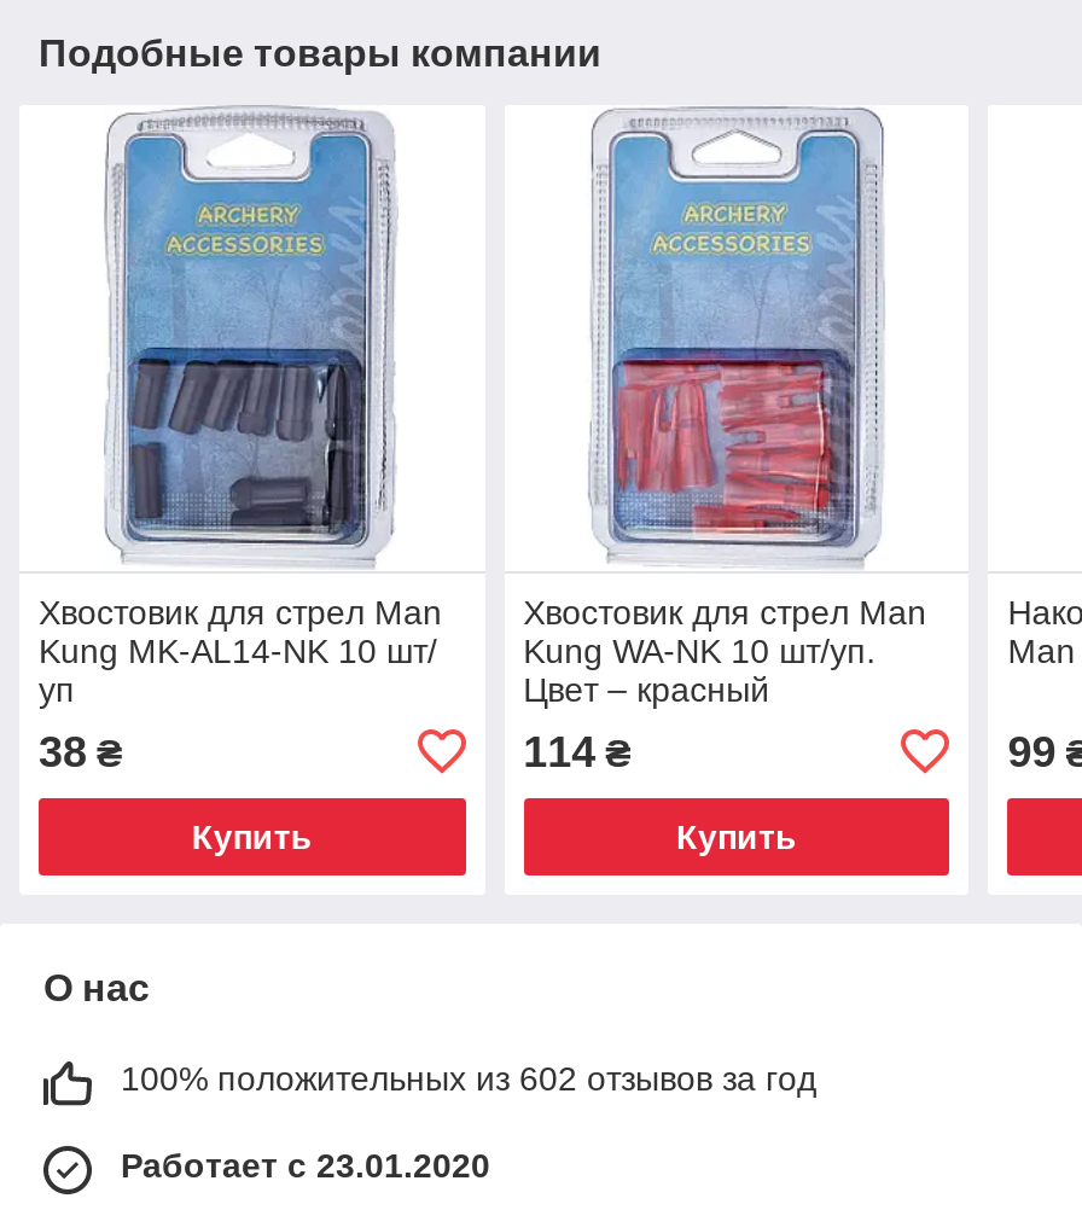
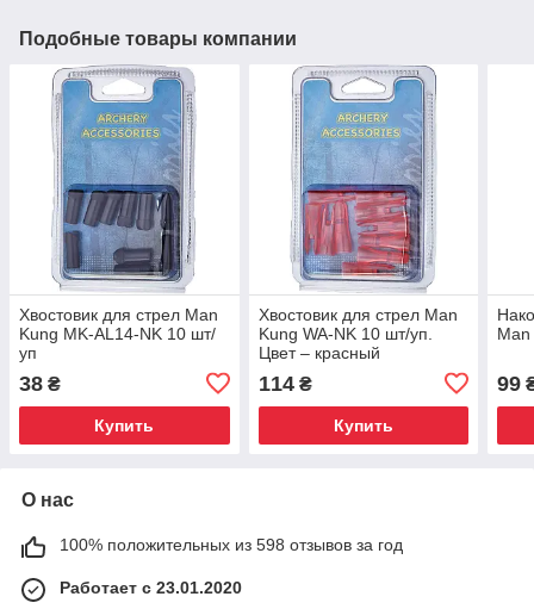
[121,1059,816,1097] 100% положительных из 602 отзывов за год -> [60,535,403,554] 100% положительных из 598 отзывов за год

